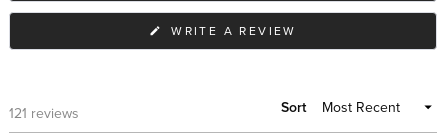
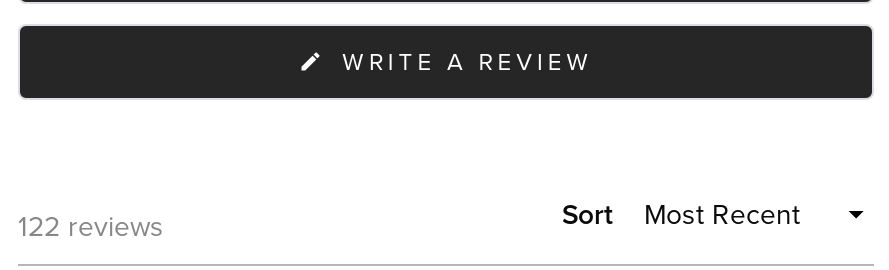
[9,102,79,122] 121 reviews -> [18,205,164,245] 122 reviews

